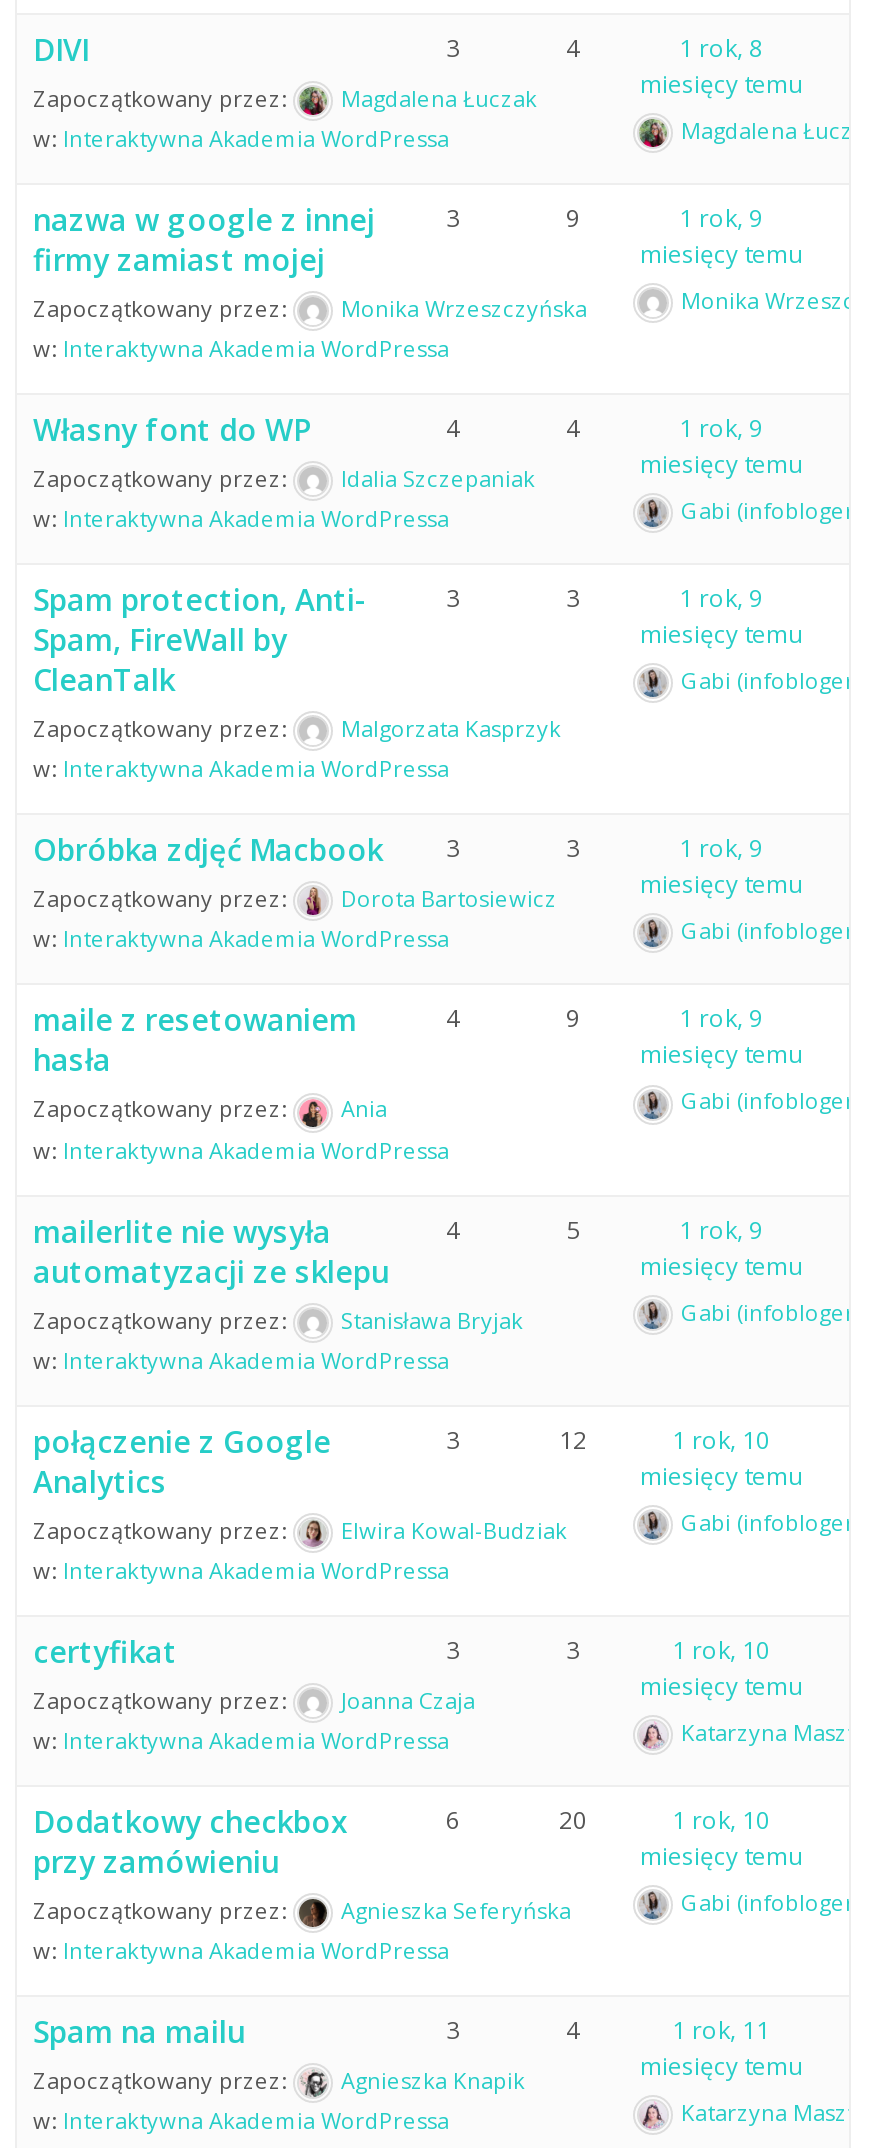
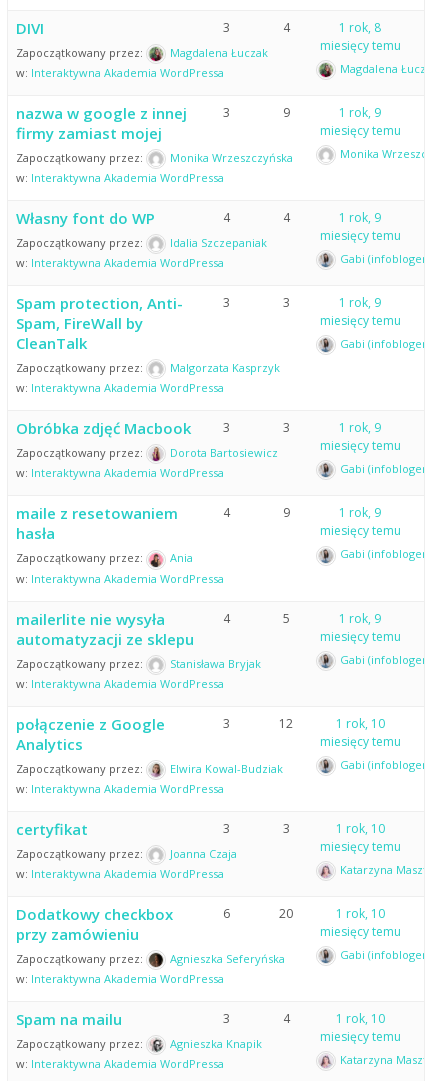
[672,2013,770,2047] 1 rok, 11 -> [335,1010,384,1027] 1 rok, 10

